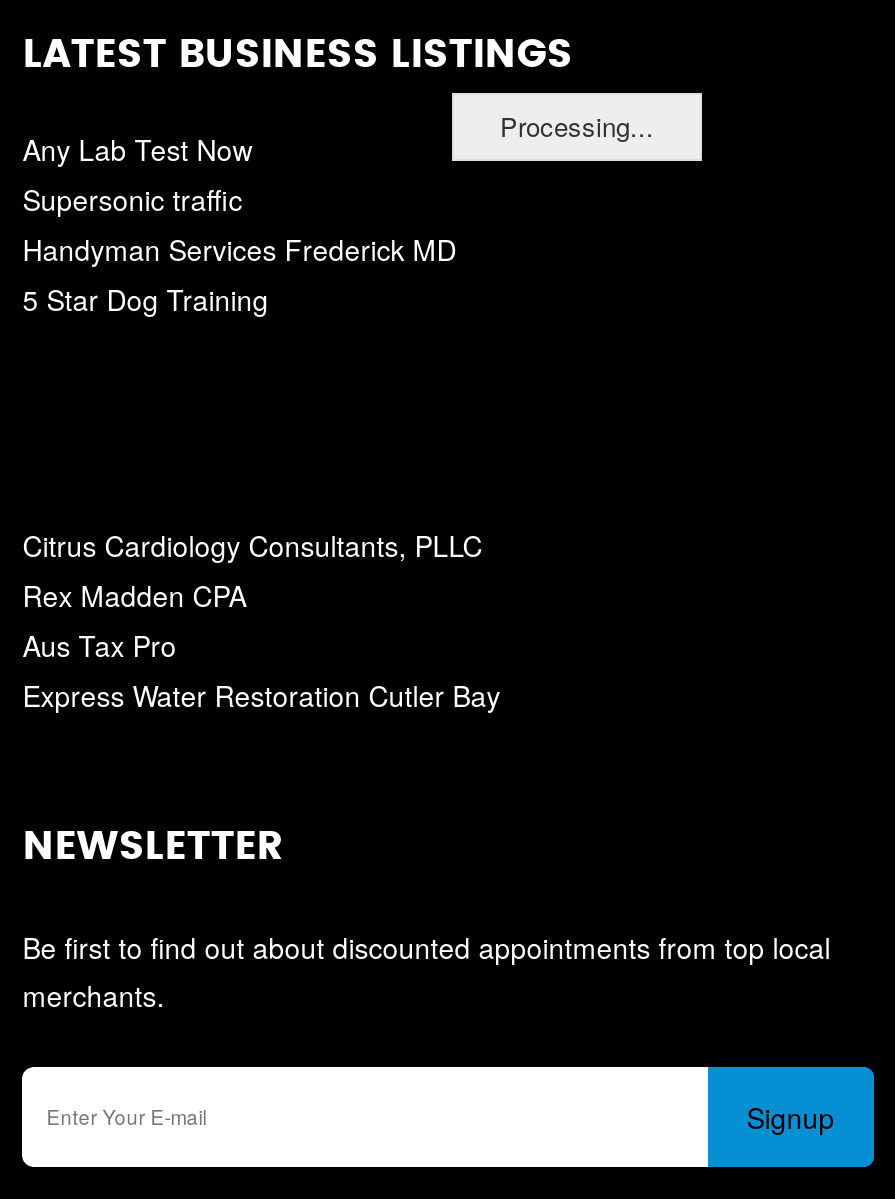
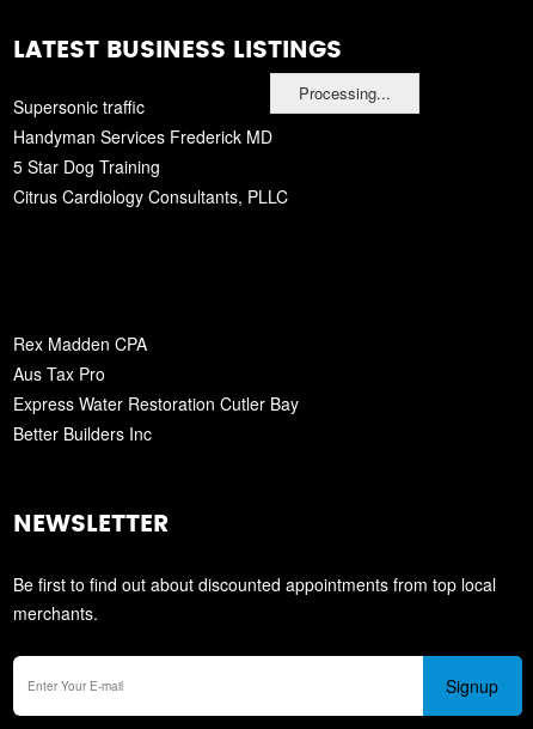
[22,129,252,169] Any Lab Test Now -> none
moved [22,179,456,319] -> [13,95,273,178]: Supersonic traffic | Handyman Services Frederick MD | 5 Star Dog Training
moved [22,525,482,565] -> [13,184,288,208]: Citrus Cardiology Consultants, PLLC
moved [22,575,500,715] -> [13,332,299,415]: Rex Madden CPA | Aus Tax Pro | Express Water Restoration Cutler Bay
none -> [13,421,152,445] Better Builders Inc

